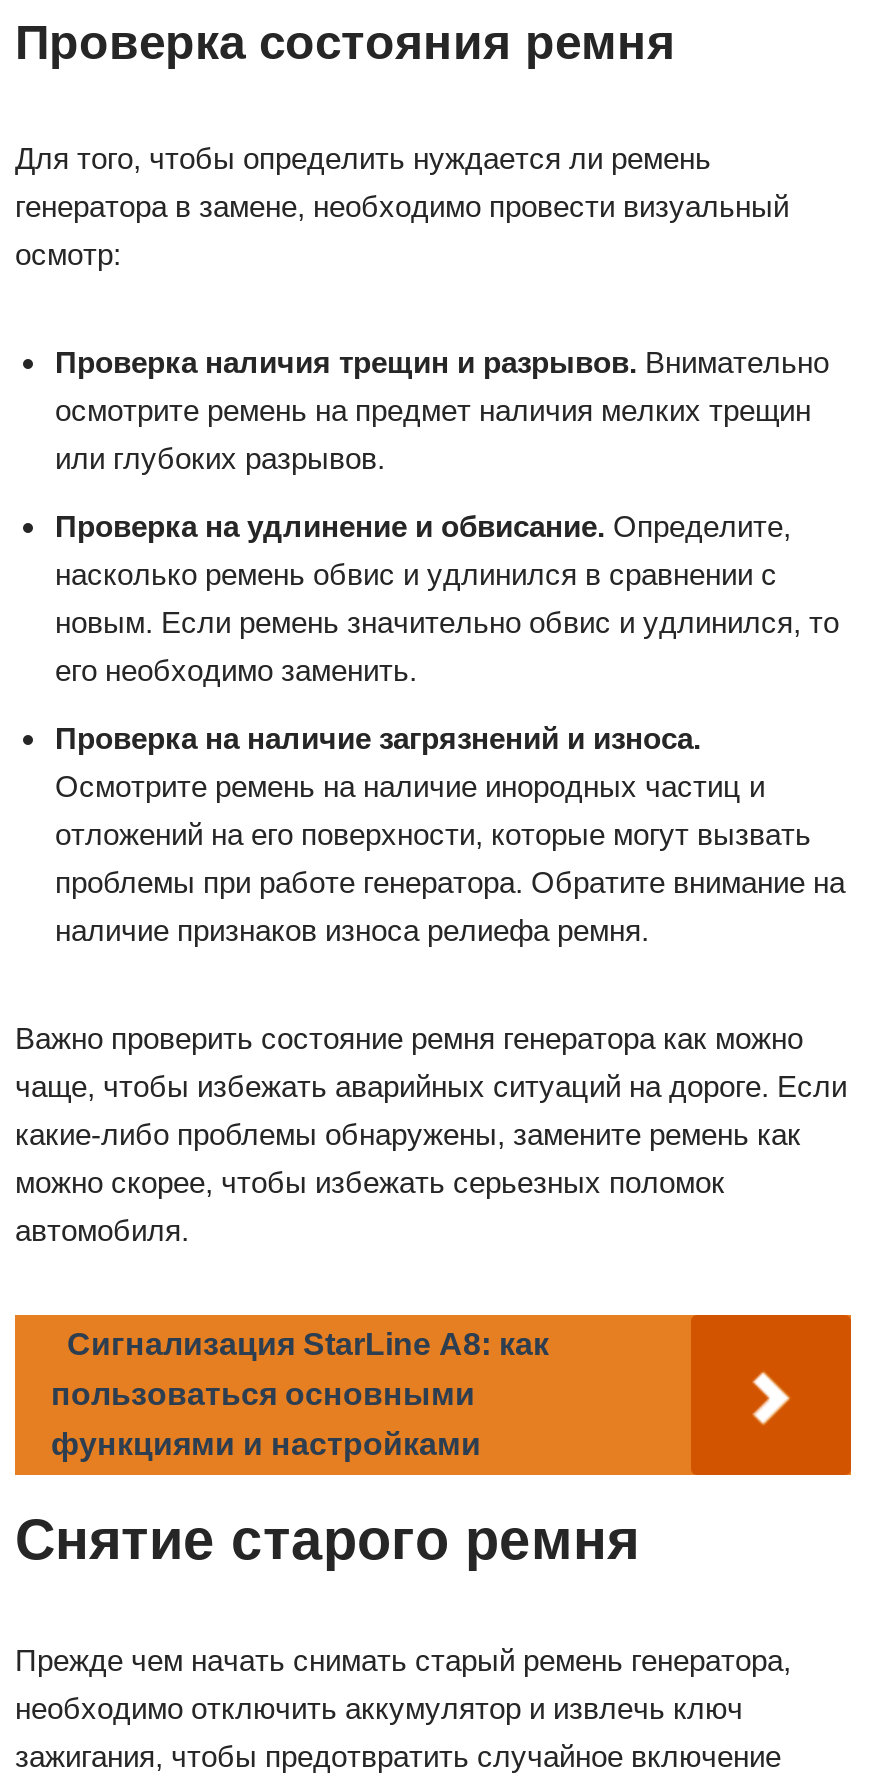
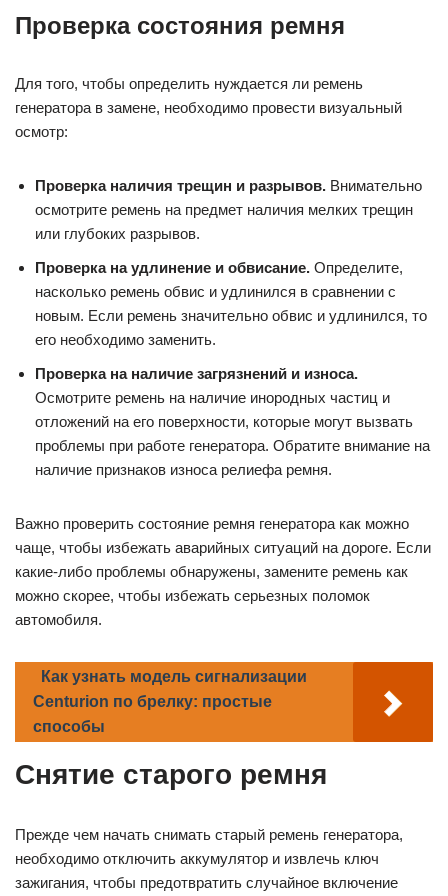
[67,1327,549,1361] Сигнализация StarLine А8: как -> [41,668,307,685] Как узнать модель сигнализации
[51,1377,475,1411] пользоваться основными -> [33,693,272,710] Centurion по брелку: простые
[51,1427,481,1461] функциями и настройками -> [33,718,105,735] способы

